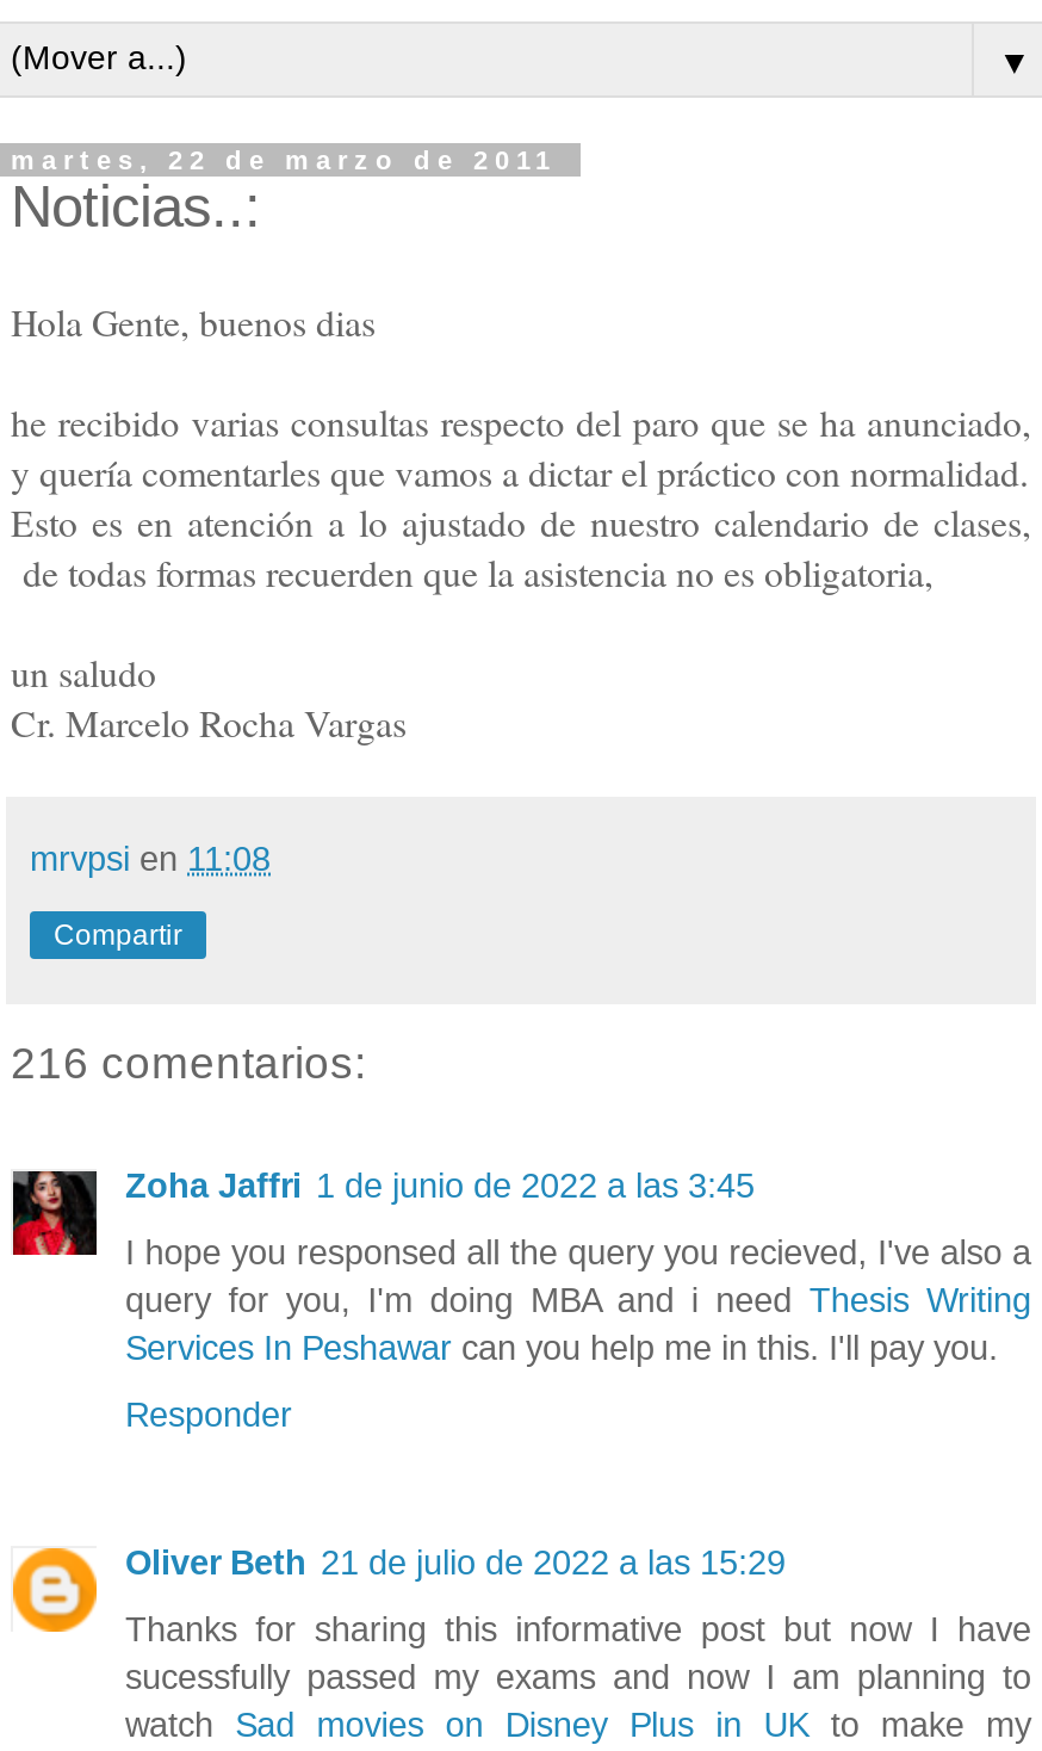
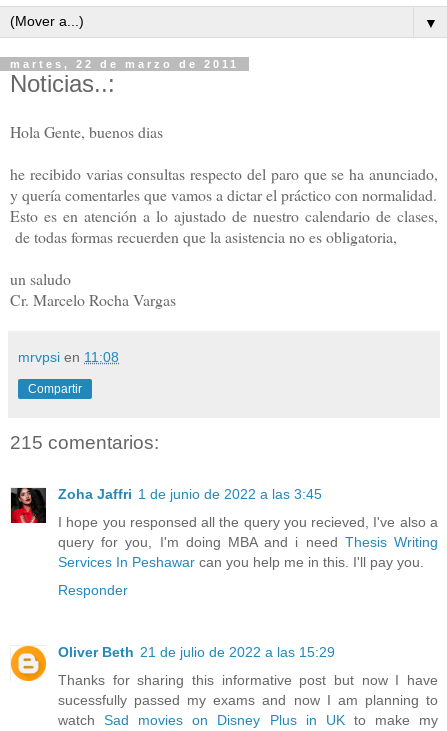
[11,1037,366,1087] 216 comentarios: -> [10,432,159,453] 215 comentarios:

